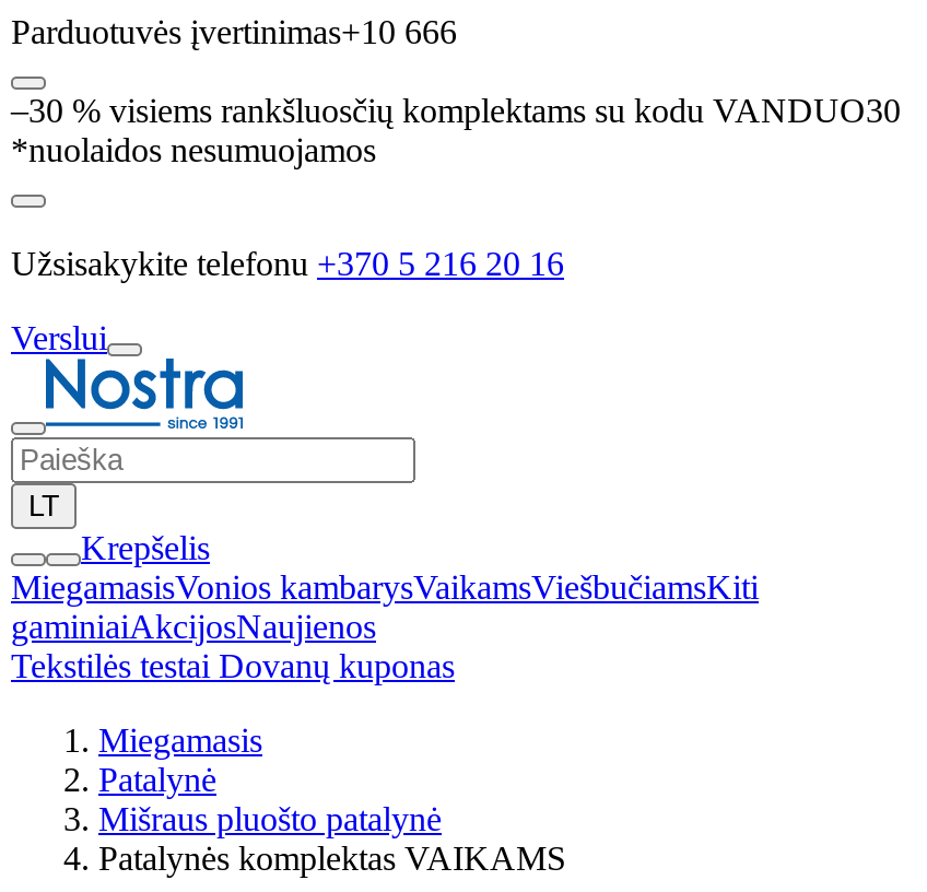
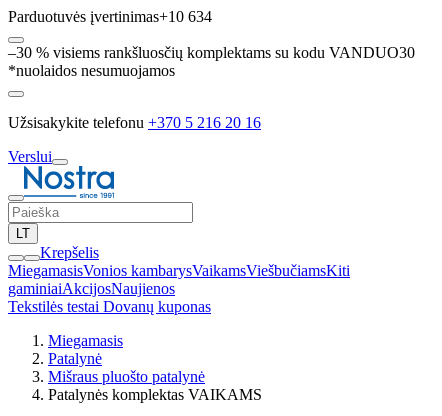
[11,13,457,50] Parduotuvės įvertinimas+10 666 -> [8,8,212,25] Parduotuvės įvertinimas+10 634

